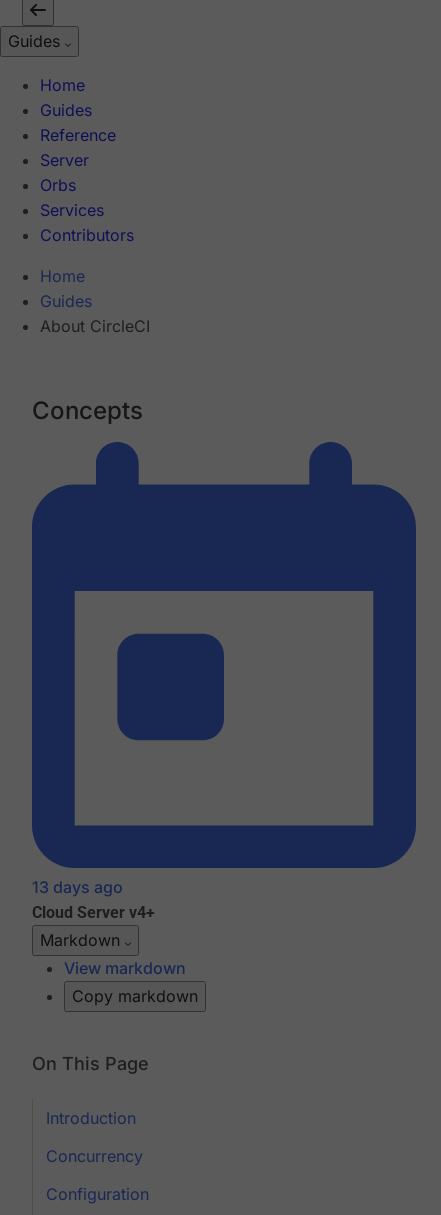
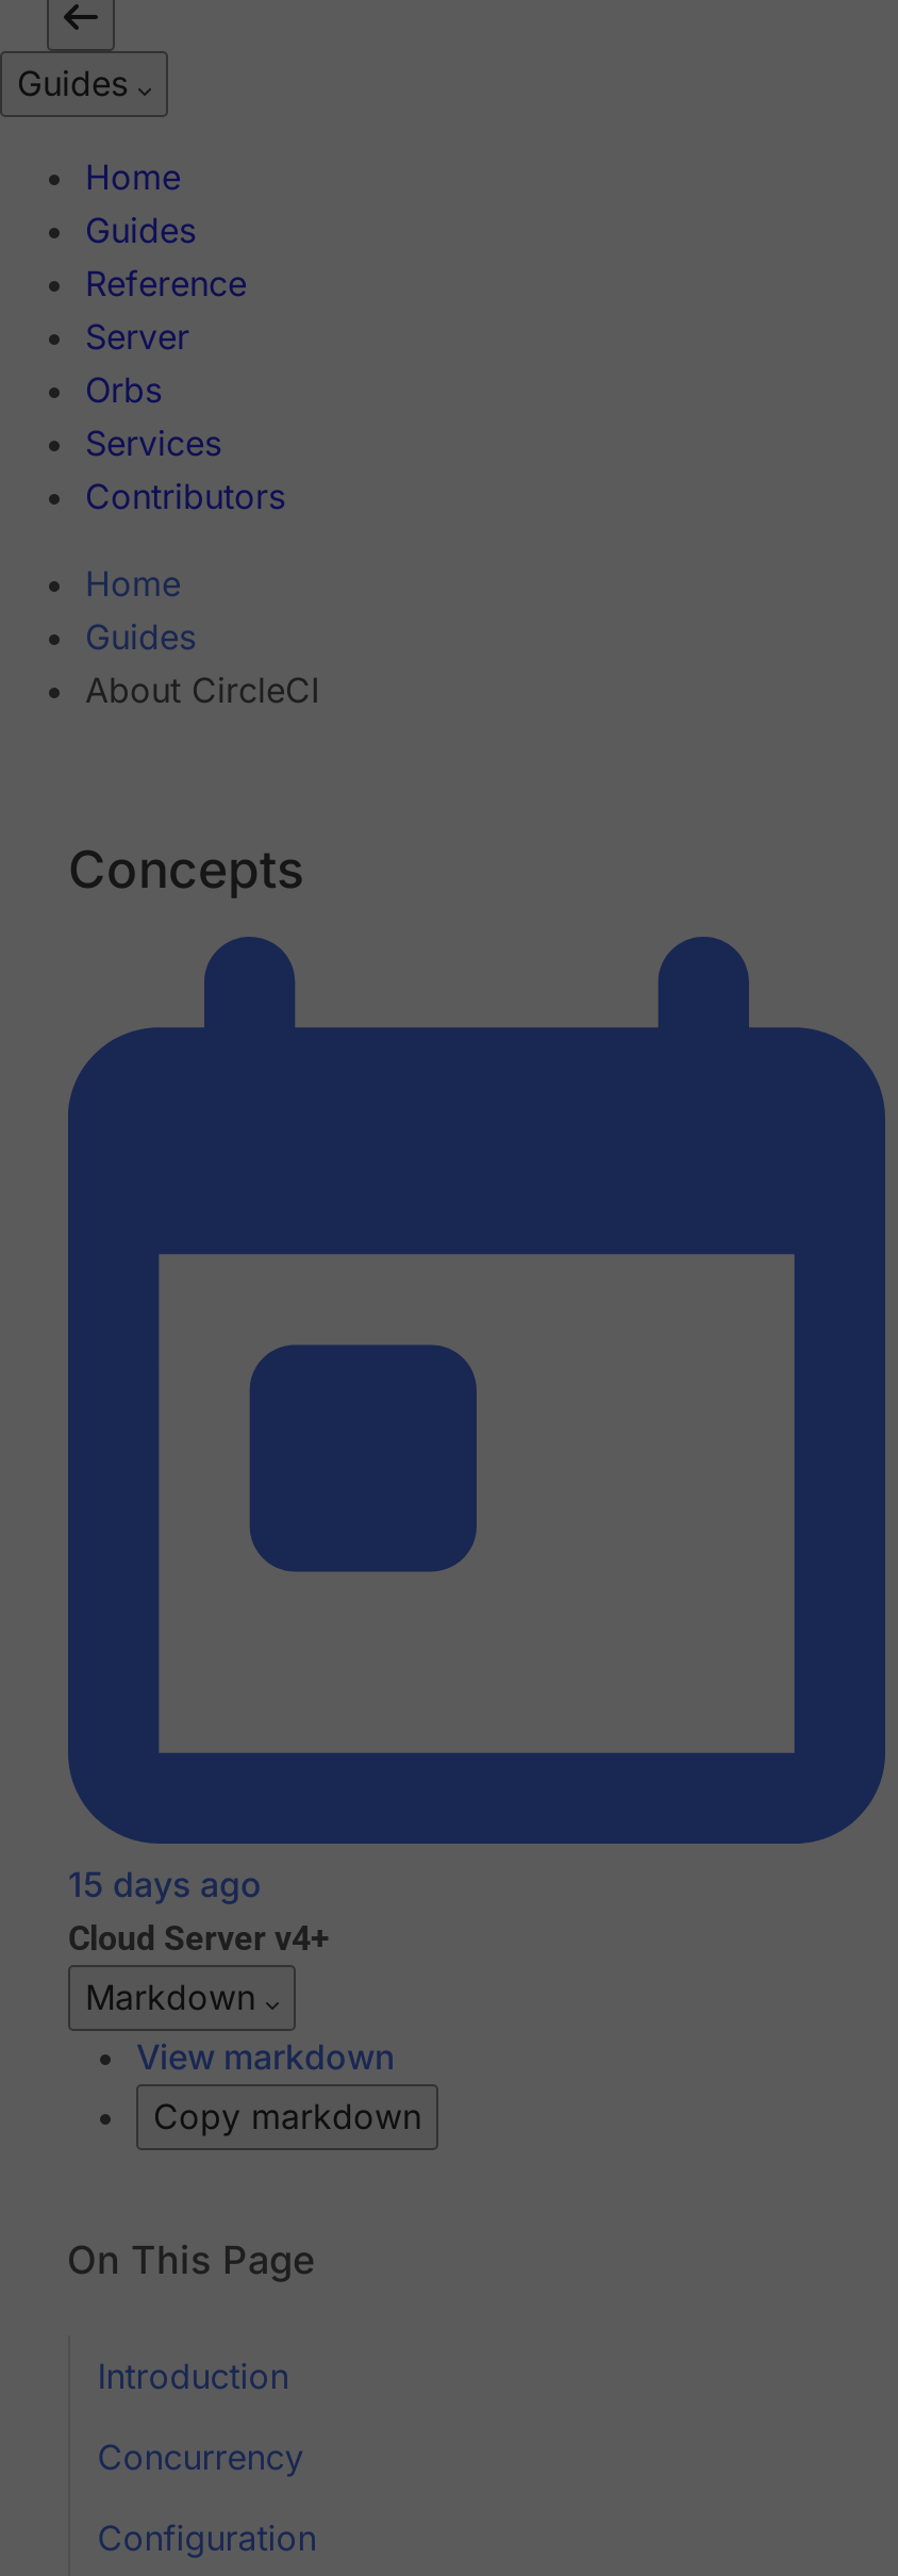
[32,877,123,897] 13 days ago -> [68,1864,262,1906] 15 days ago

